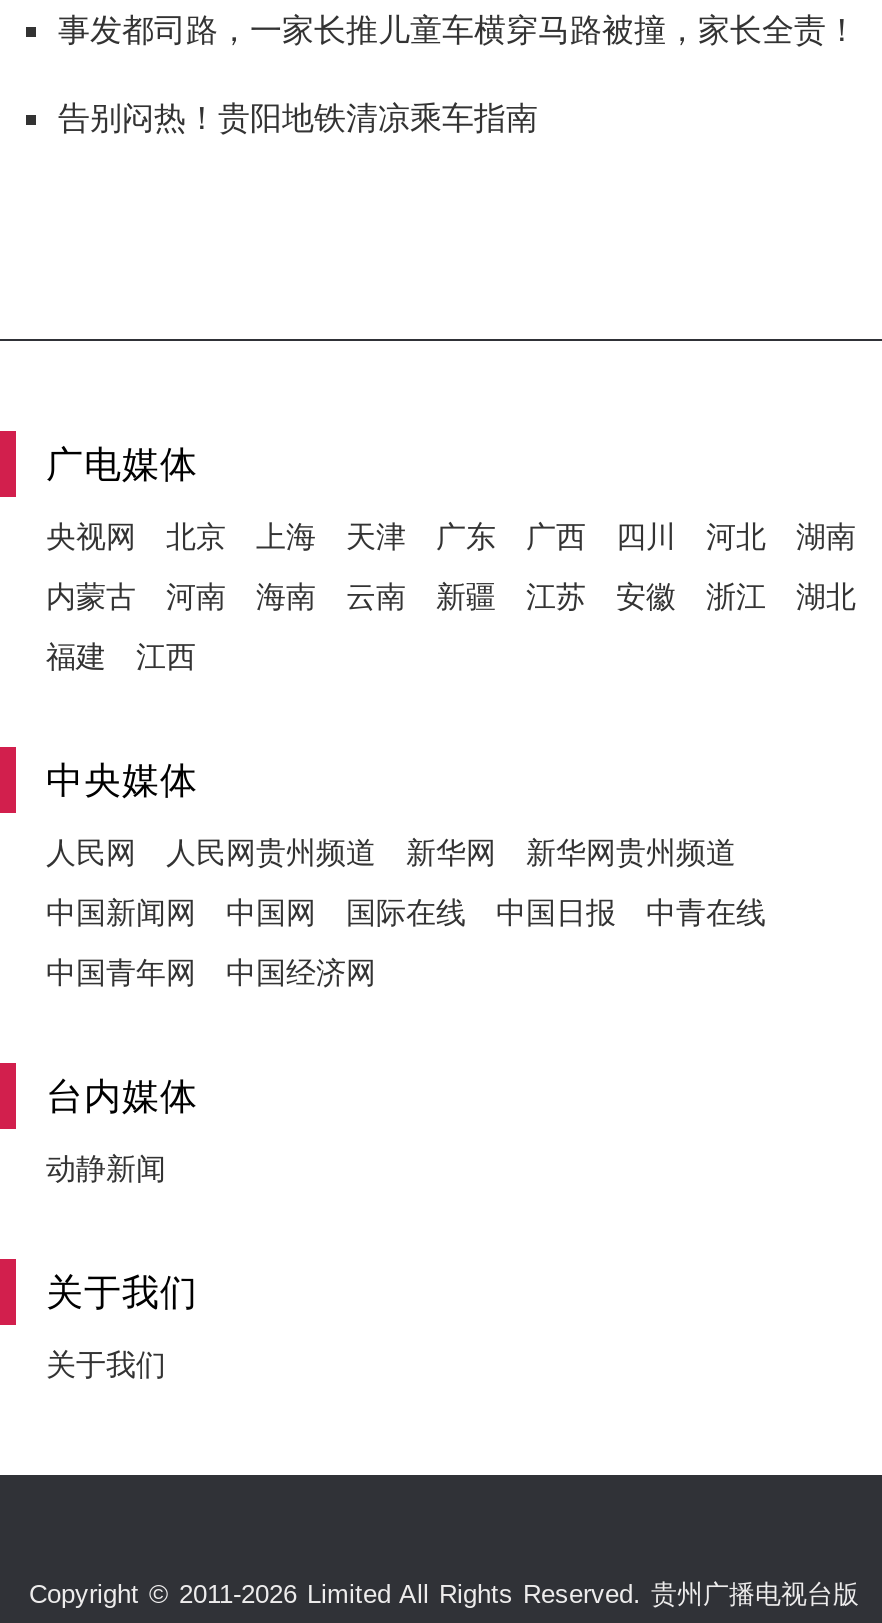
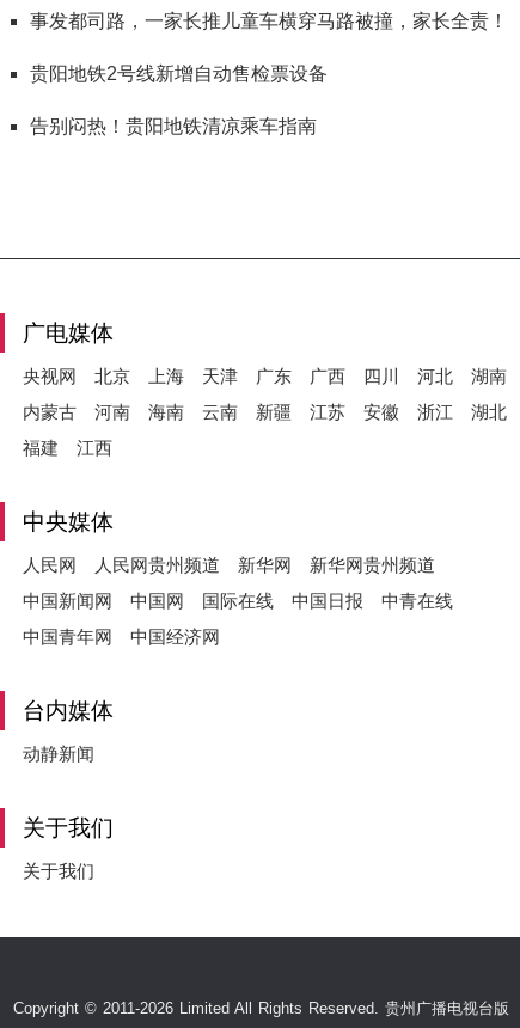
none -> [30,63,328,84] 贵阳地铁2号线新增自动售检票设备

